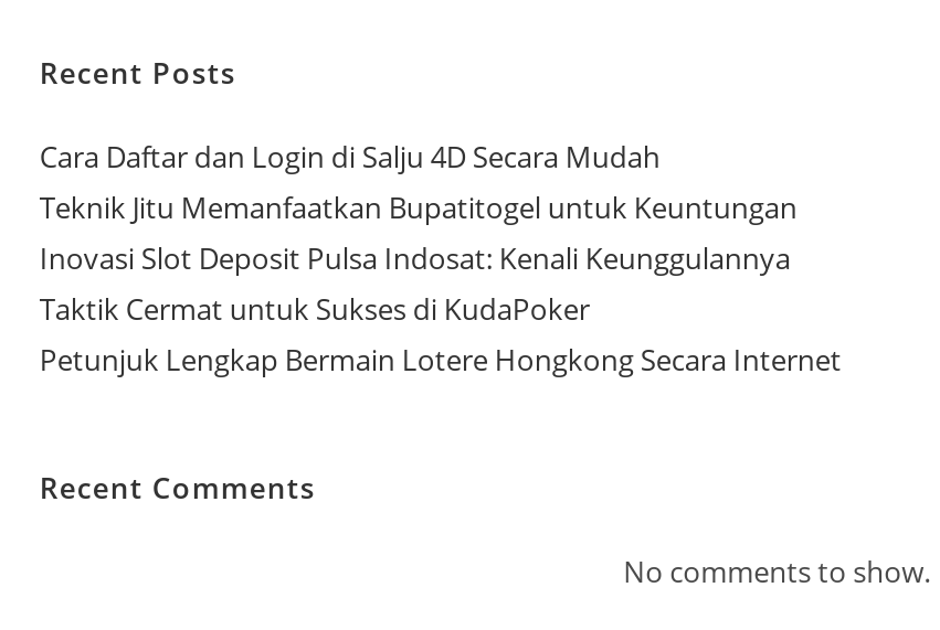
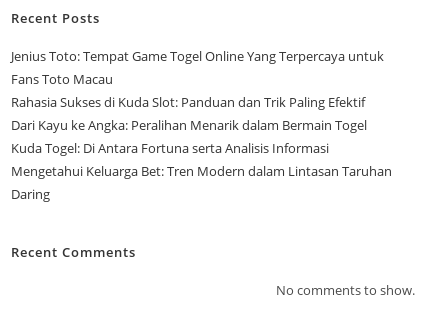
[40,137,841,380] Cara Daftar dan Login di Salju 4D Secara Mudah | Teknik Jitu Memanfaatkan Bupatitogel untuk Keuntungan | Inovasi Slot Deposit Pulsa Indosat: Kenali Keunggulannya | Taktik Cermat untuk Sukses di KudaPoker | Petunjuk Lengkap Bermain Lotere Hongkong Secara Internet -> [11,47,392,203] Jenius Toto: Tempat Game Togel Online Yang Terpercaya untuk | Fans Toto Macau | Rahasia Sukses di Kuda Slot: Panduan dan Trik Paling Efektif | Dari Kayu ke Angka: Peralihan Menarik dalam Bermain Togel | Kuda Togel: Di Antara Fortuna serta Analisis Informasi | Mengetahui Keluarga Bet: Tren Modern dalam Lintasan Taruhan | Daring

